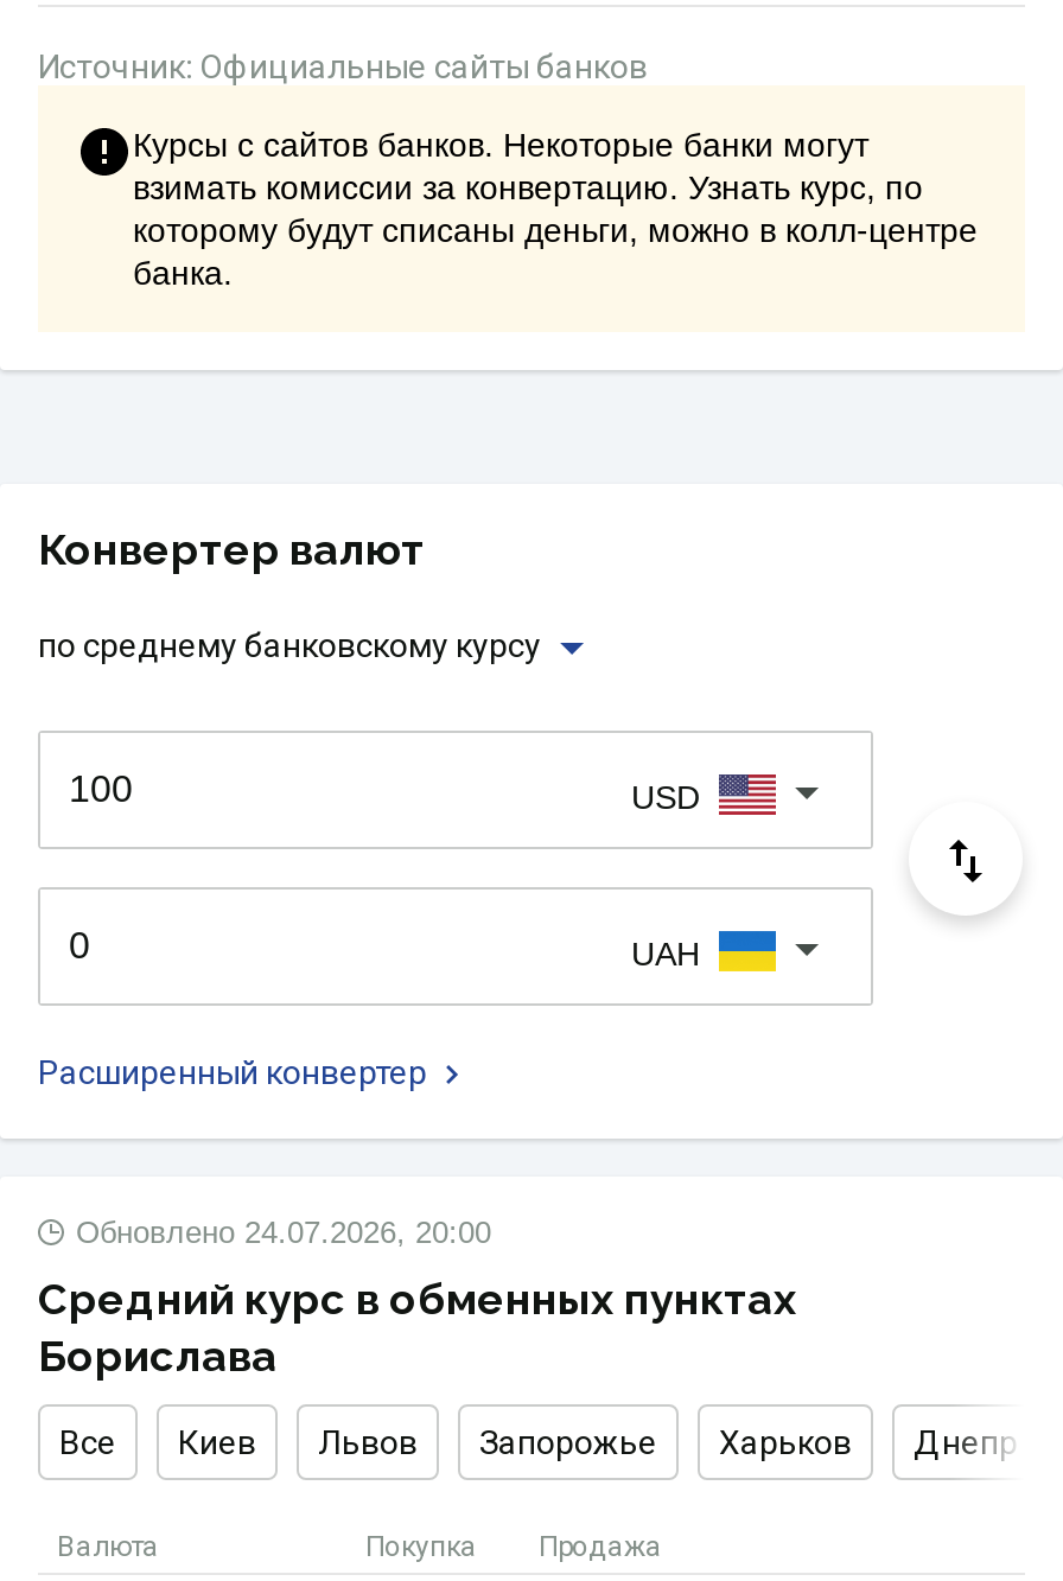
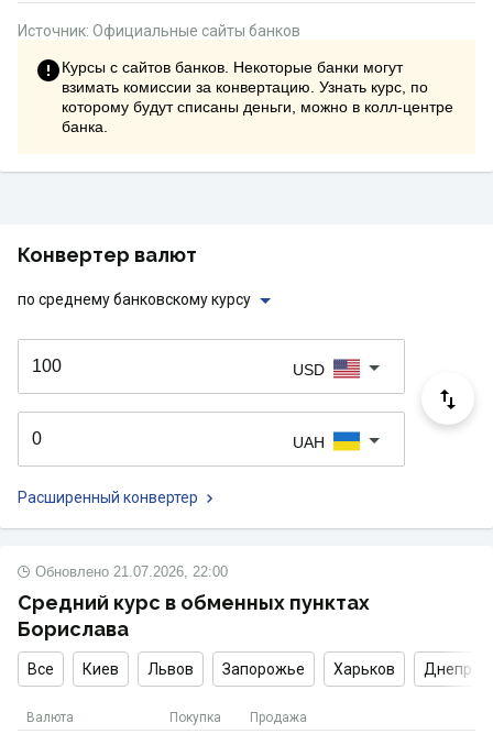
[76,1215,491,1250] Обновлено 24.07.2026, 20:00 -> [35,563,228,580] Обновлено 21.07.2026, 22:00

